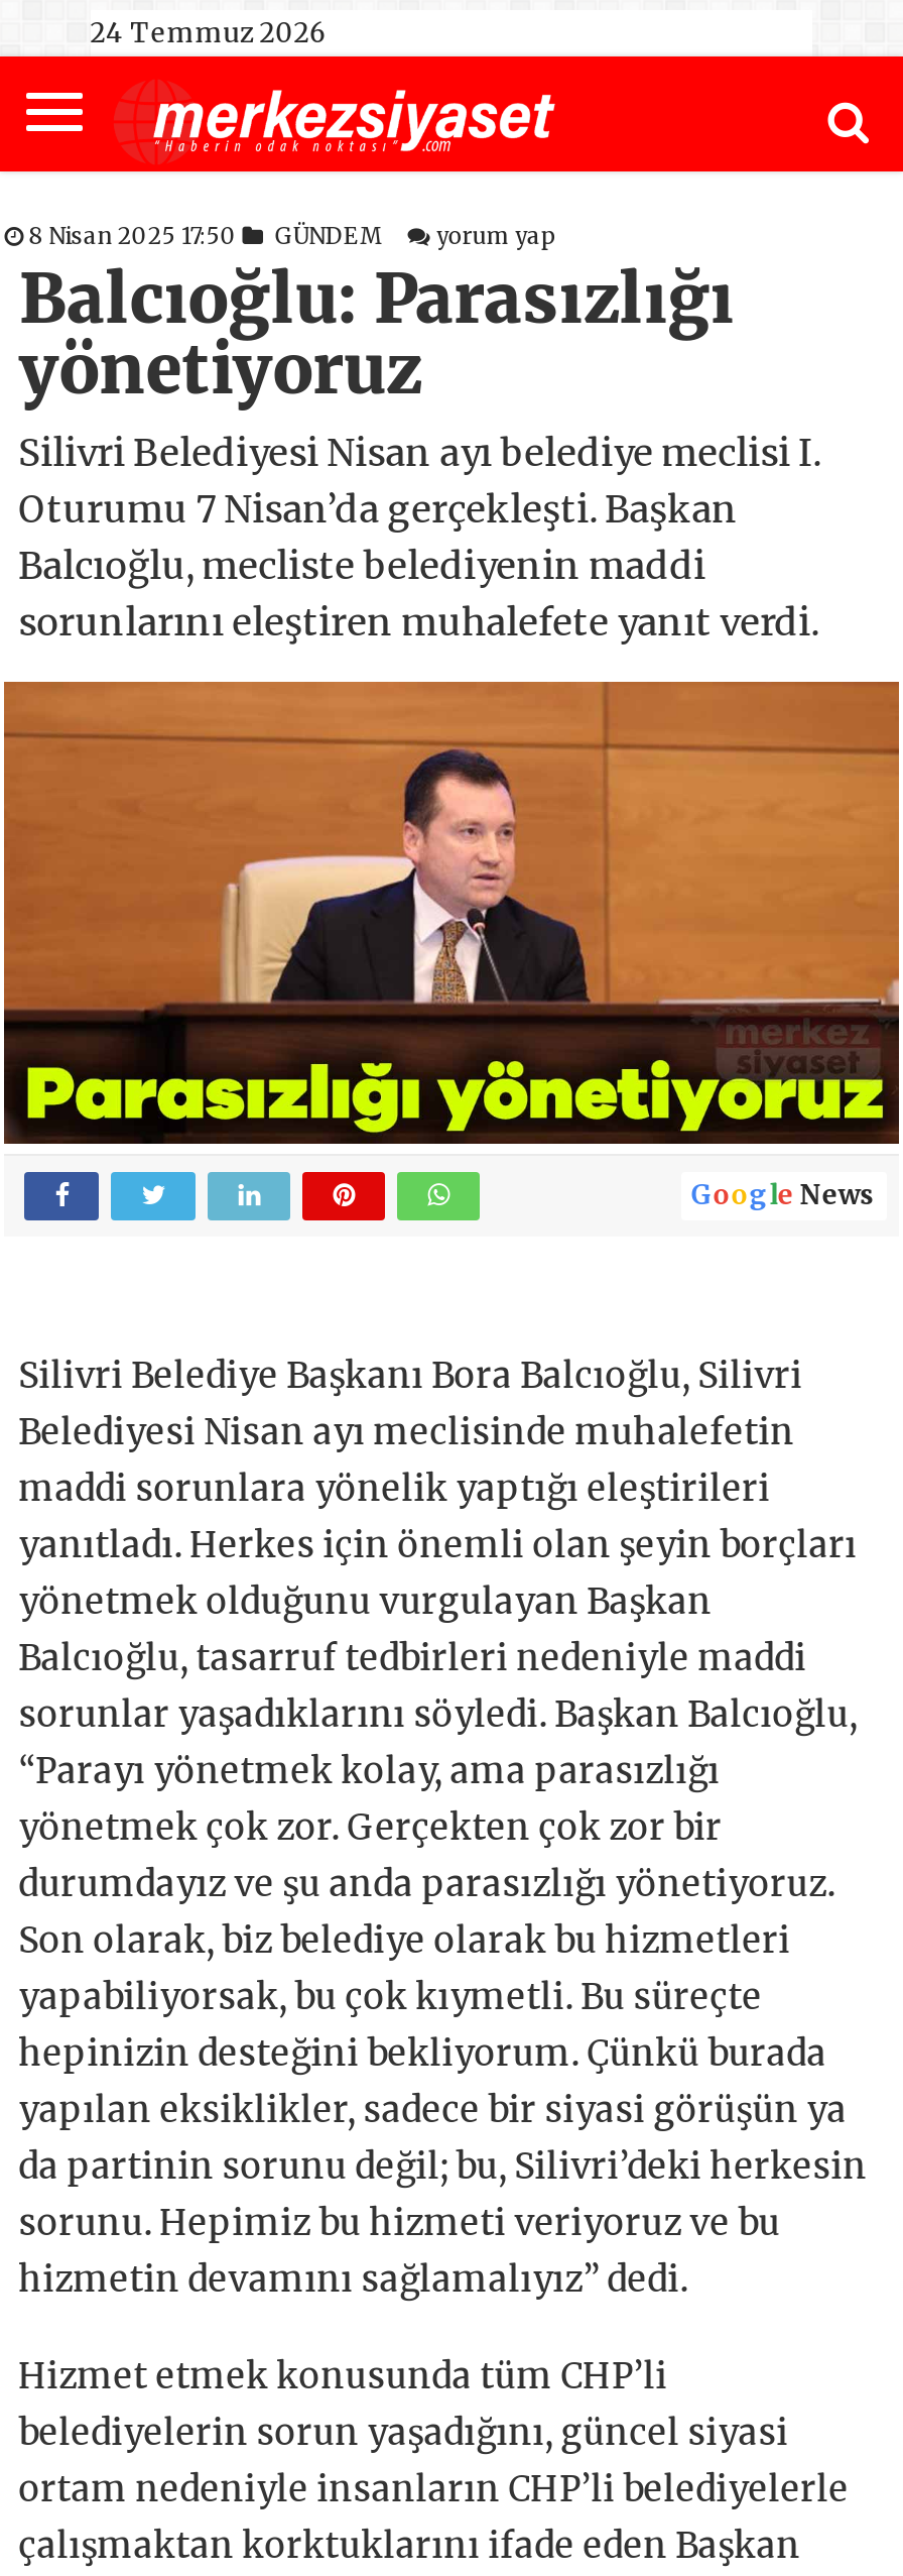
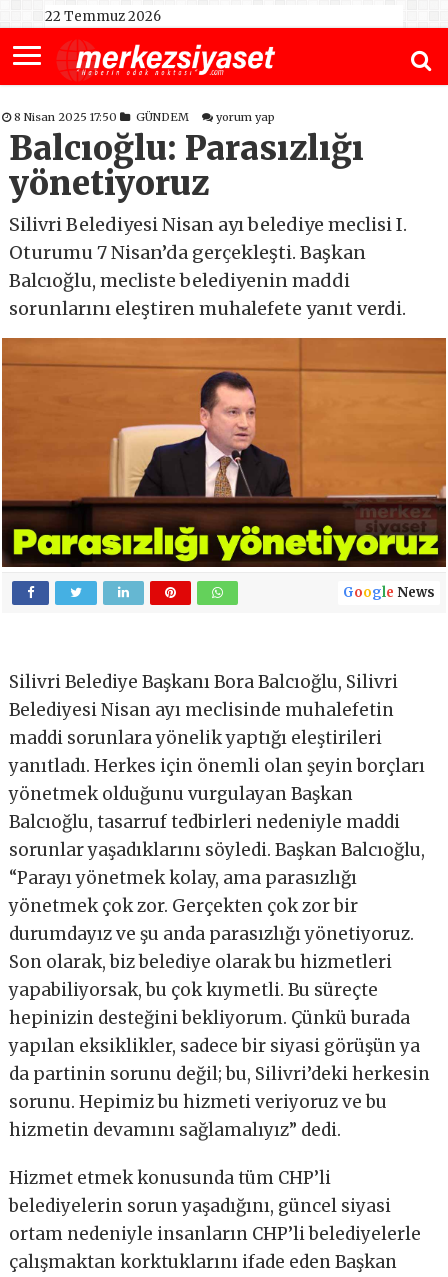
[90,16,326,50] 24 Temmuz 2026 -> [45,8,161,25] 22 Temmuz 2026

